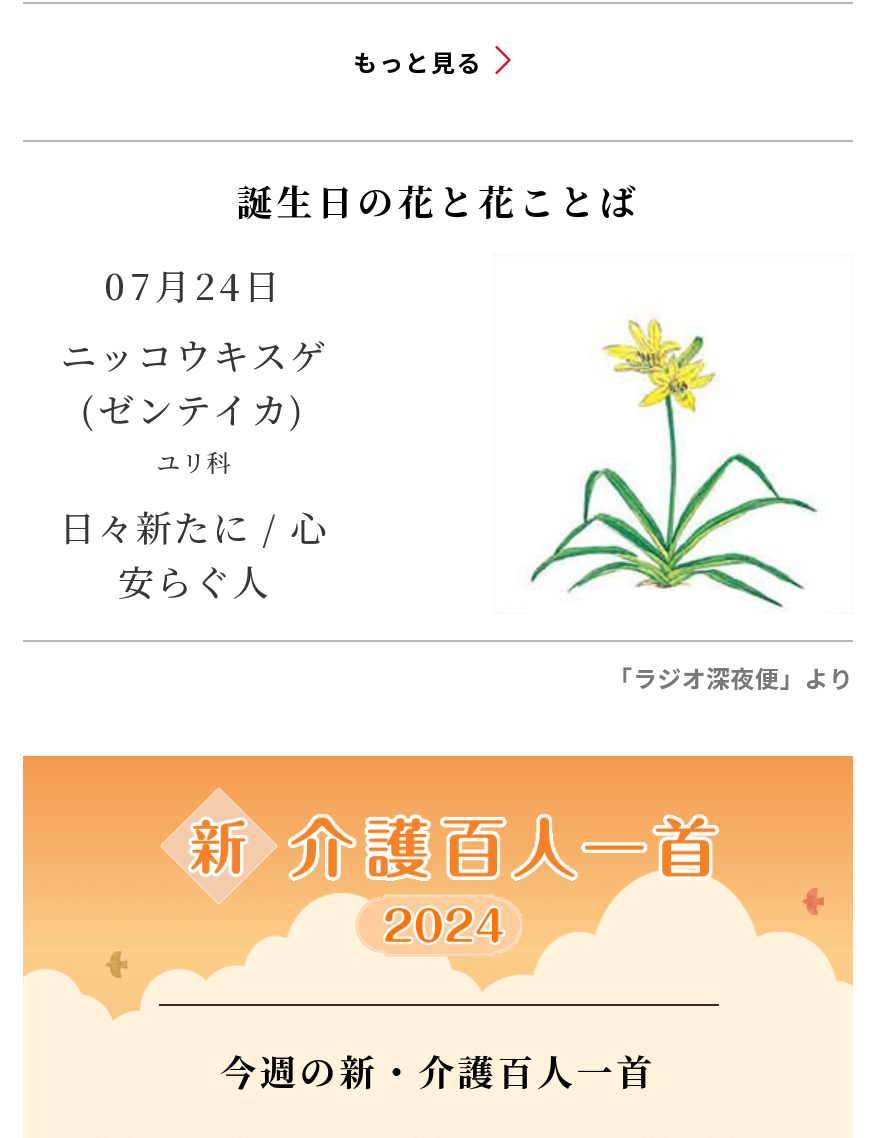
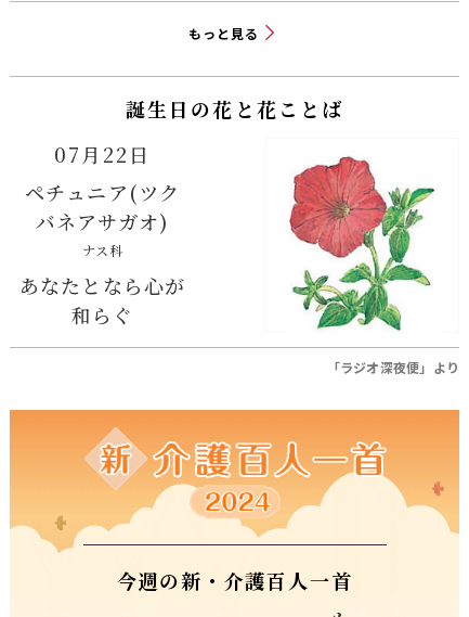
[59,258,329,606] 07月24日 | ニッコウキスゲ | (ゼンテイカ) | ユリ科 | 日々新たに / 心 | 安らぐ人 -> [20,140,185,329] 07月22日 | ペチュニア(ツク | バネアサガオ) | ナス科 | あなたとなら心が | 和らぐ
[529,288,819,610] [image] -> [285,155,439,332] [image]

